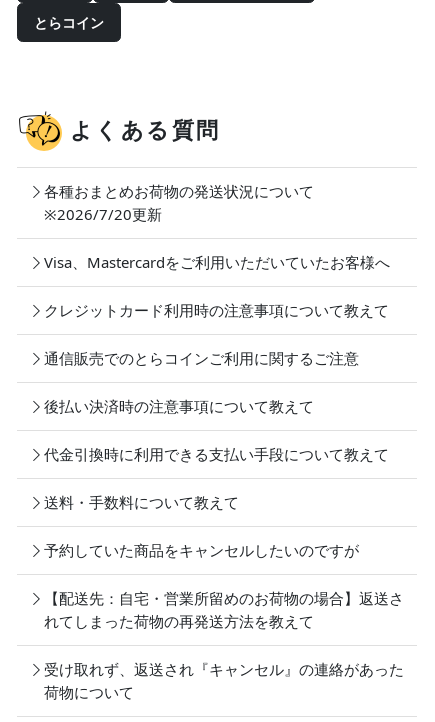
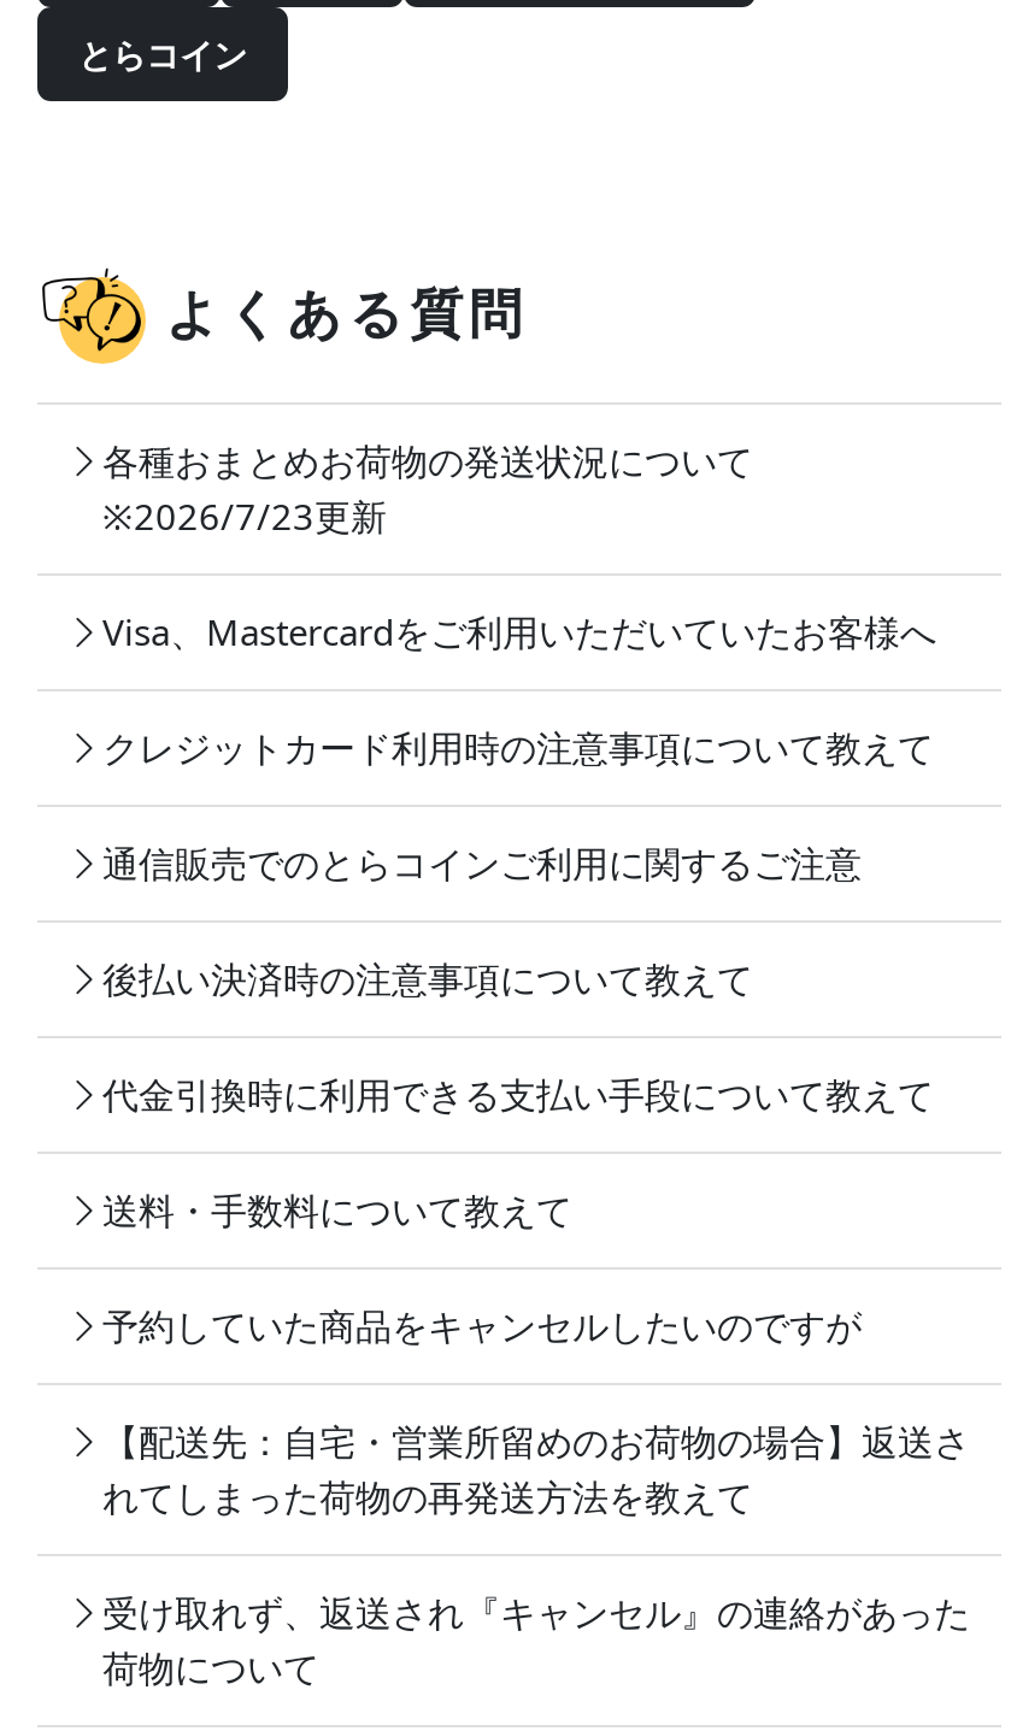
[44,204,162,224] ※2026/7/20更新 -> [102,491,387,540] ※2026/7/23更新

